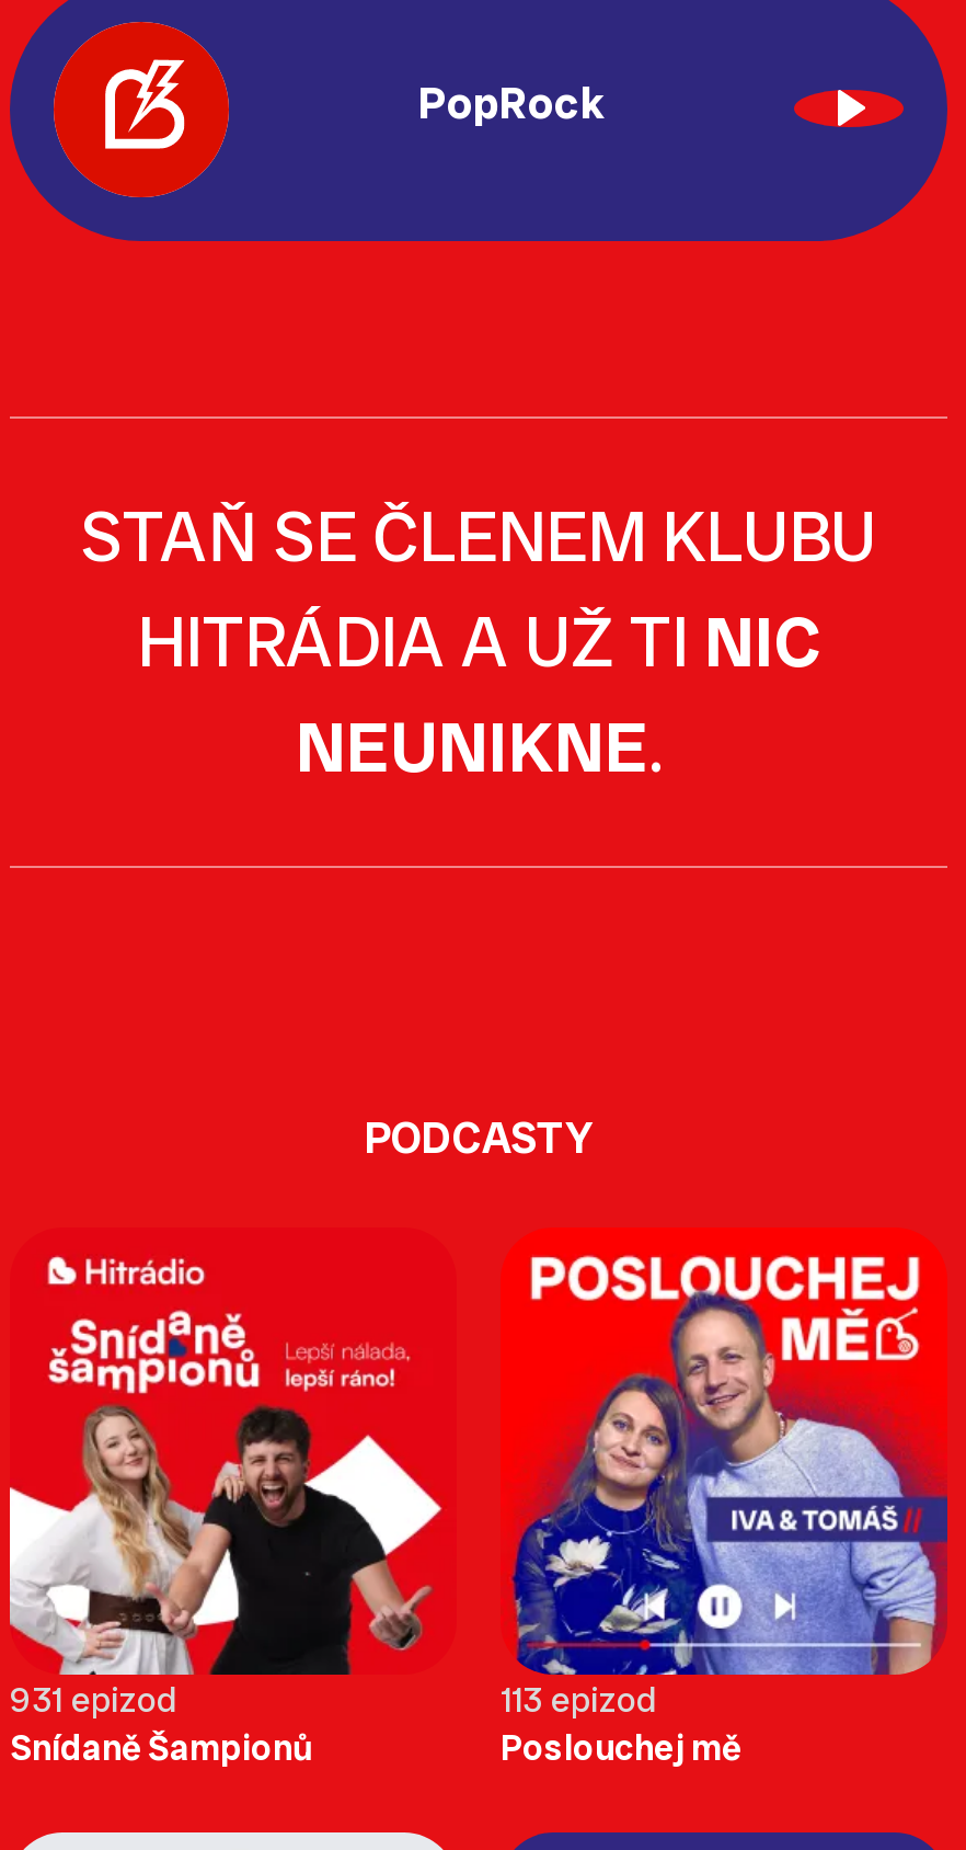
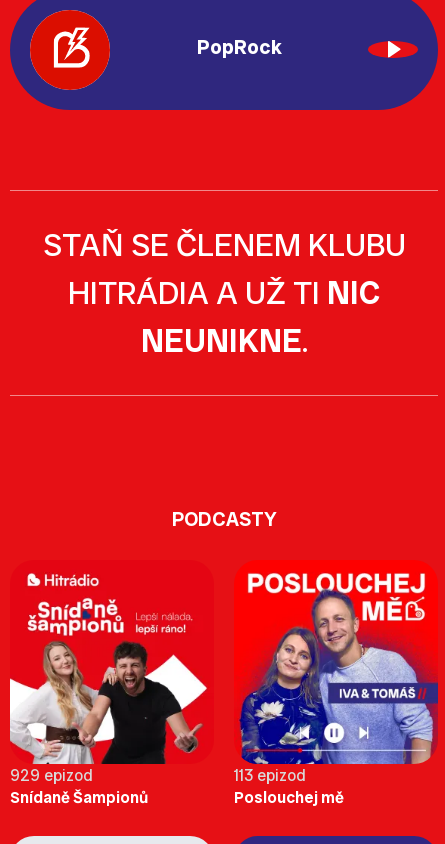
[10,1677,179,1723] 931 epizod -> [10,765,93,786] 929 epizod

